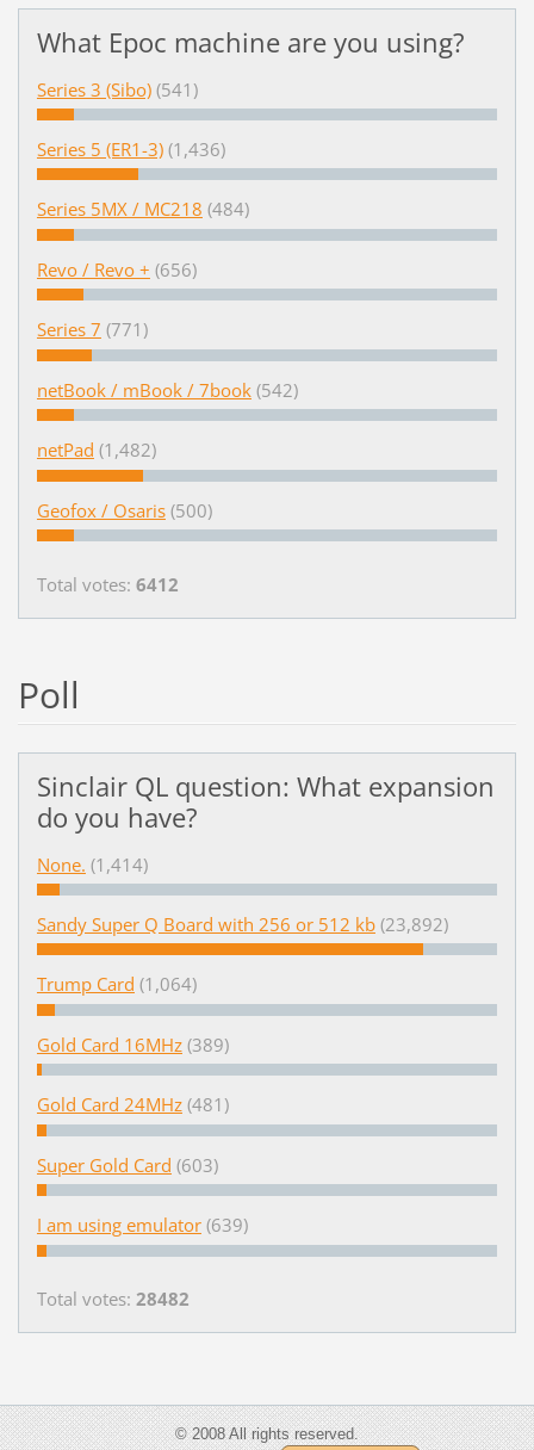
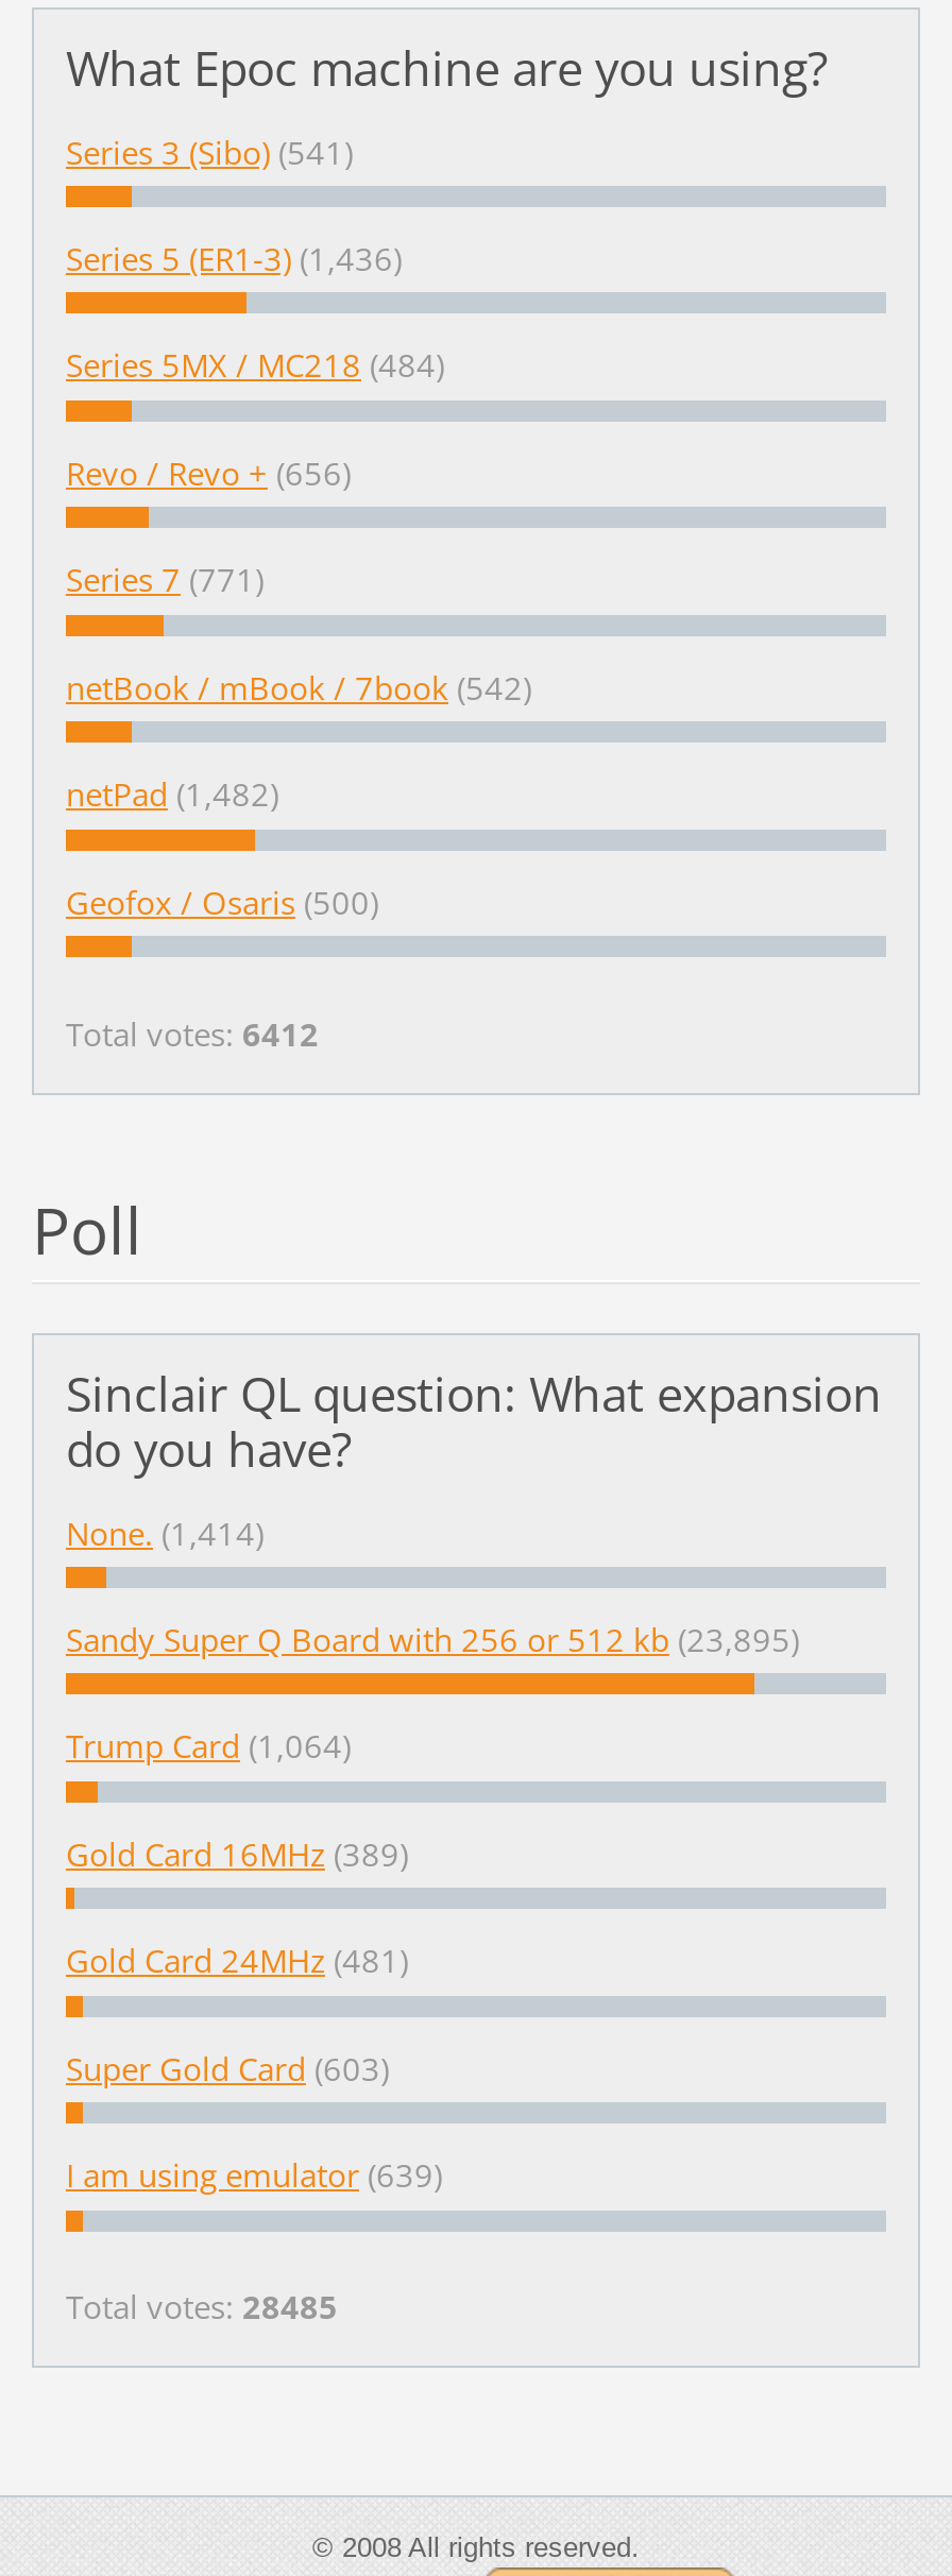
[37,912,448,936] Sandy Super Q Board with 256 or 512 kb (23,892) -> [66,1618,799,1660] Sandy Super Q Board with 256 or 512 kb (23,895)
[37,1287,190,1311] Total votes: 28482 -> [66,2286,338,2328] Total votes: 28485

